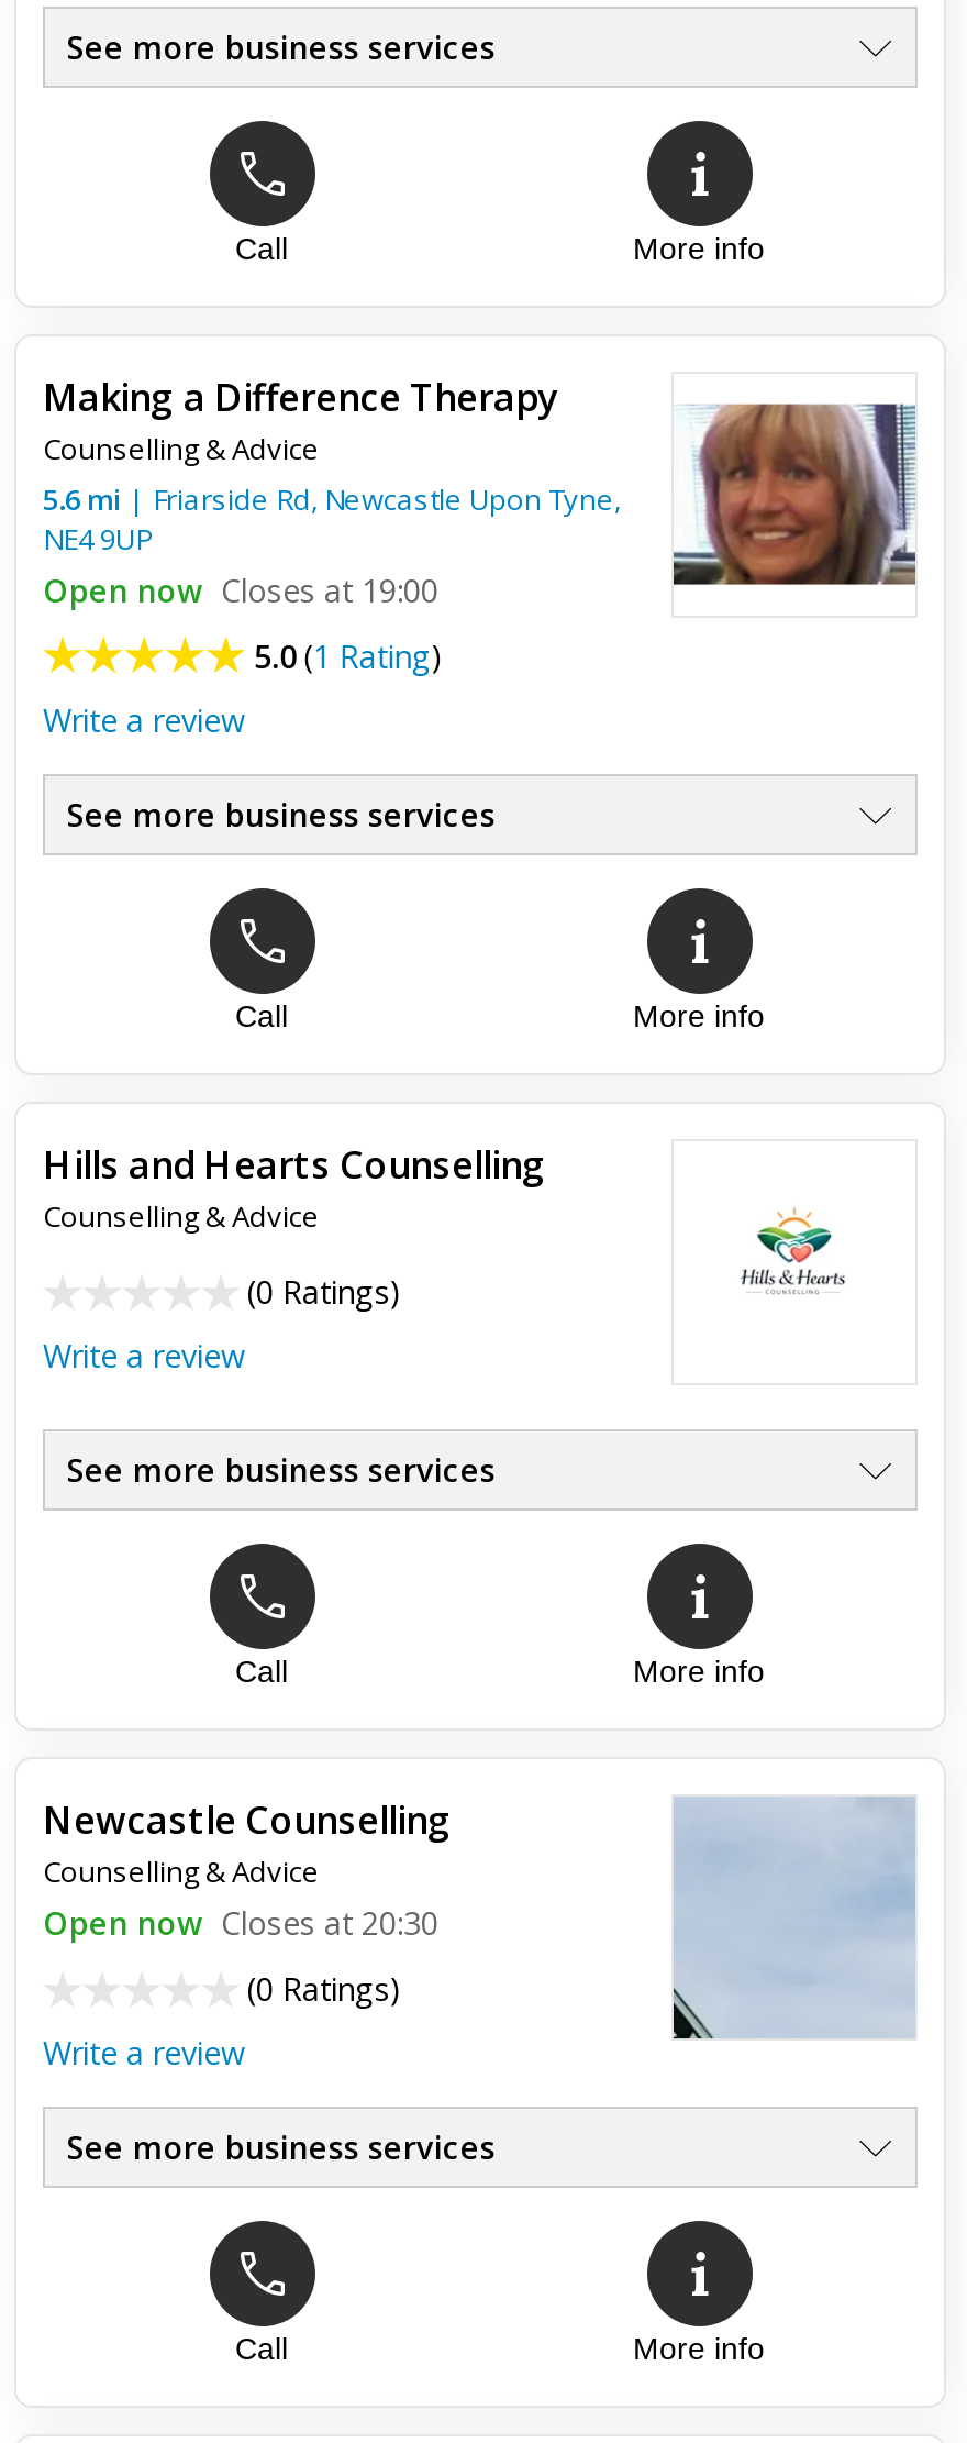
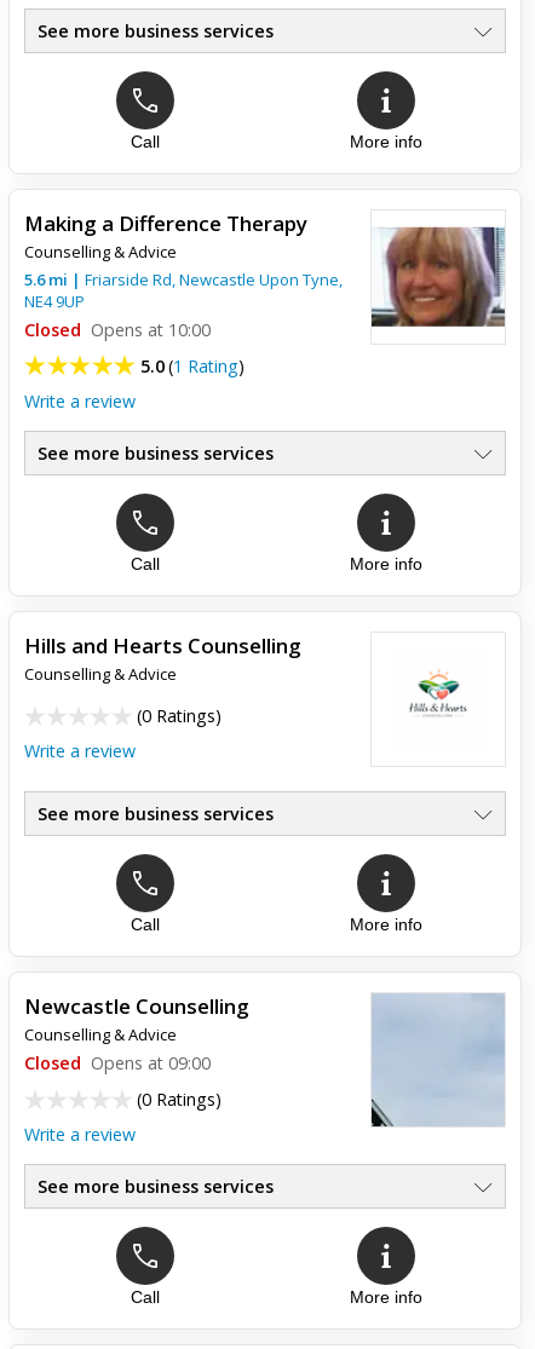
[43,569,438,611] Open now Closes at 19:00 -> [24,318,211,341] Closed Opens at 10:00
[43,1901,438,1943] Open now Closes at 20:30 -> [24,1051,211,1074] Closed Opens at 09:00

